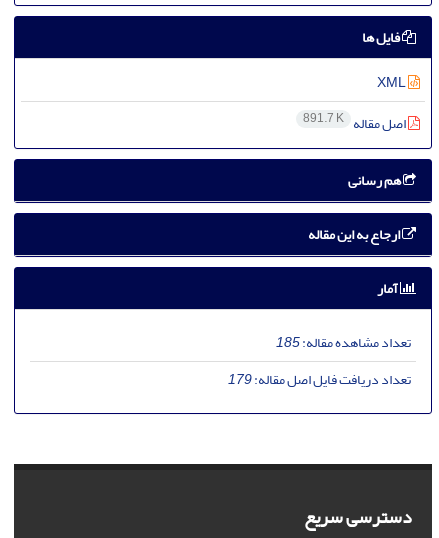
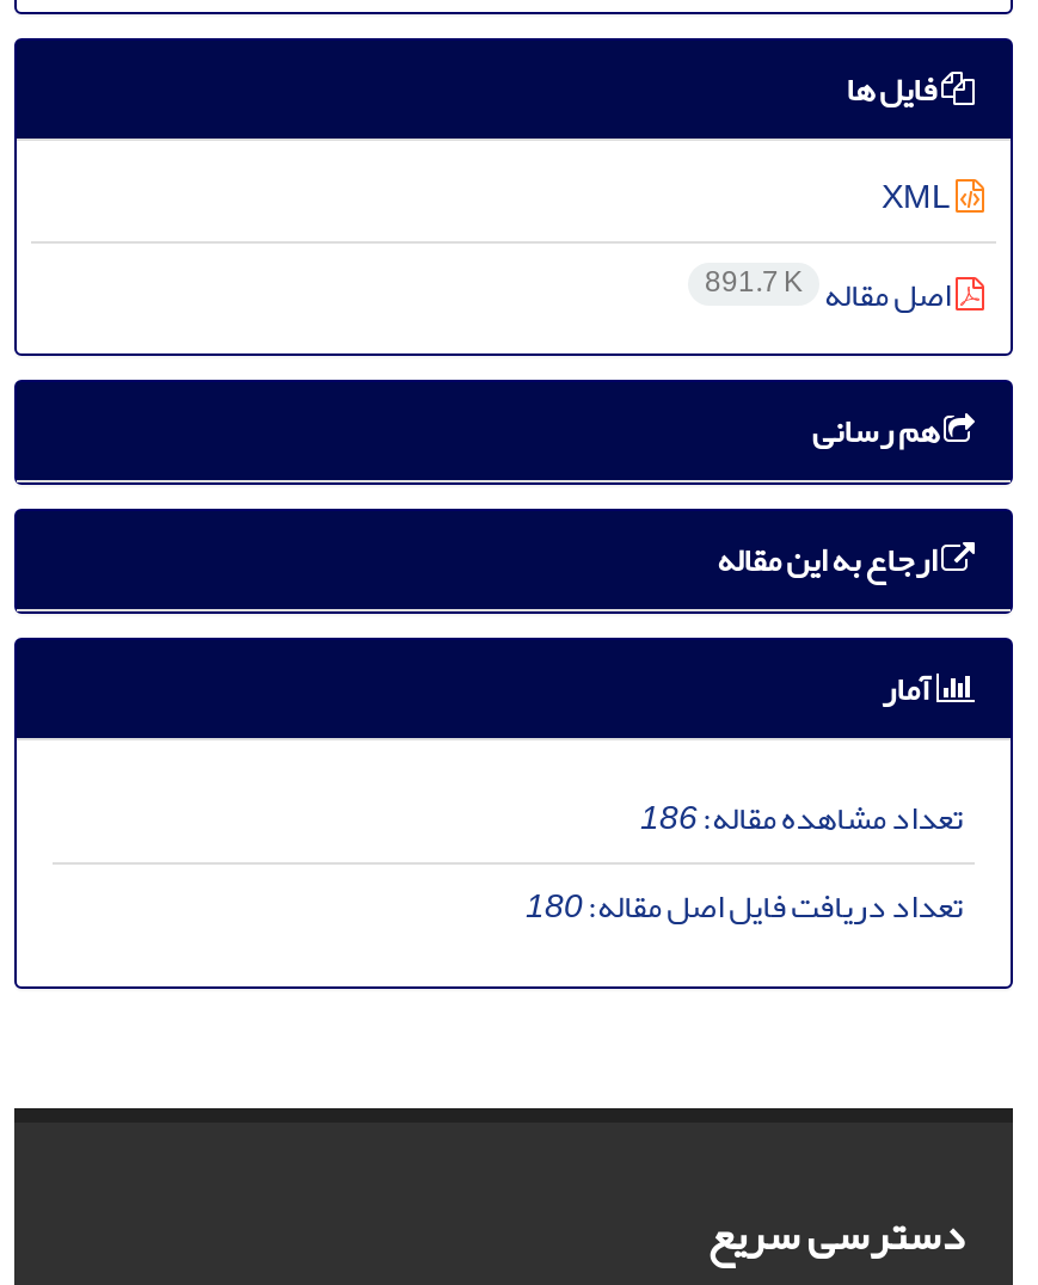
[276,329,411,356] تعداد مشاهده مقاله:185 -> [640,786,963,850] تعداد مشاهده مقاله:186
[228,366,411,393] تعداد دریافت فایل اصل مقاله:179 -> [526,874,963,938] تعداد دریافت فایل اصل مقاله:180

